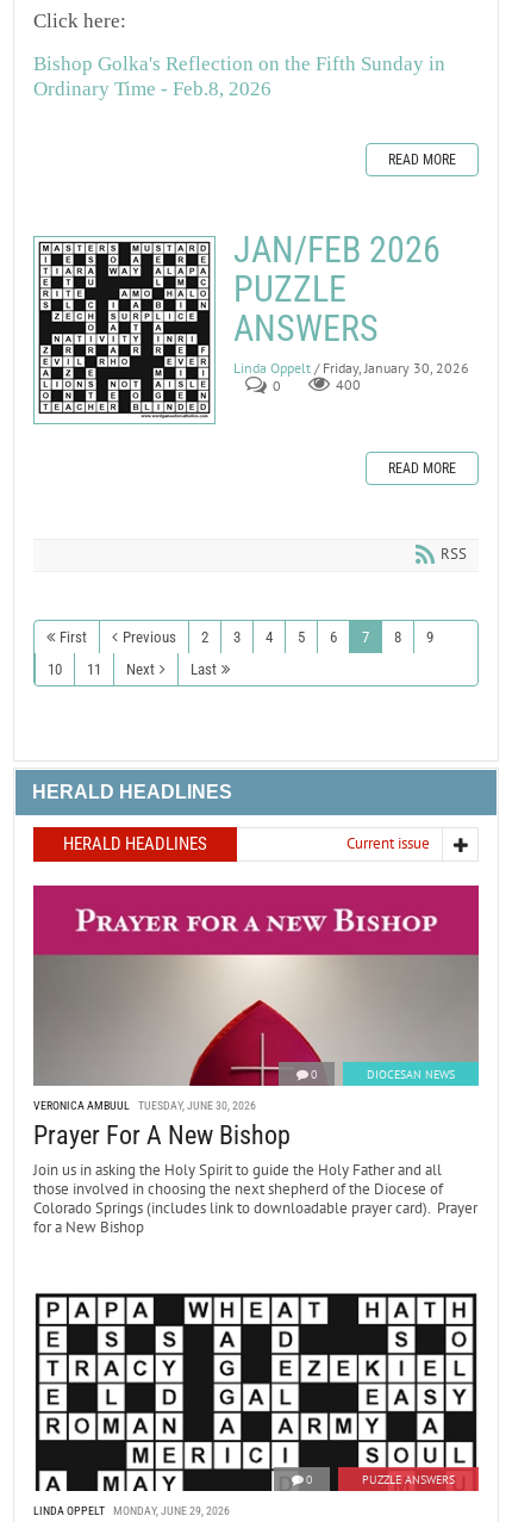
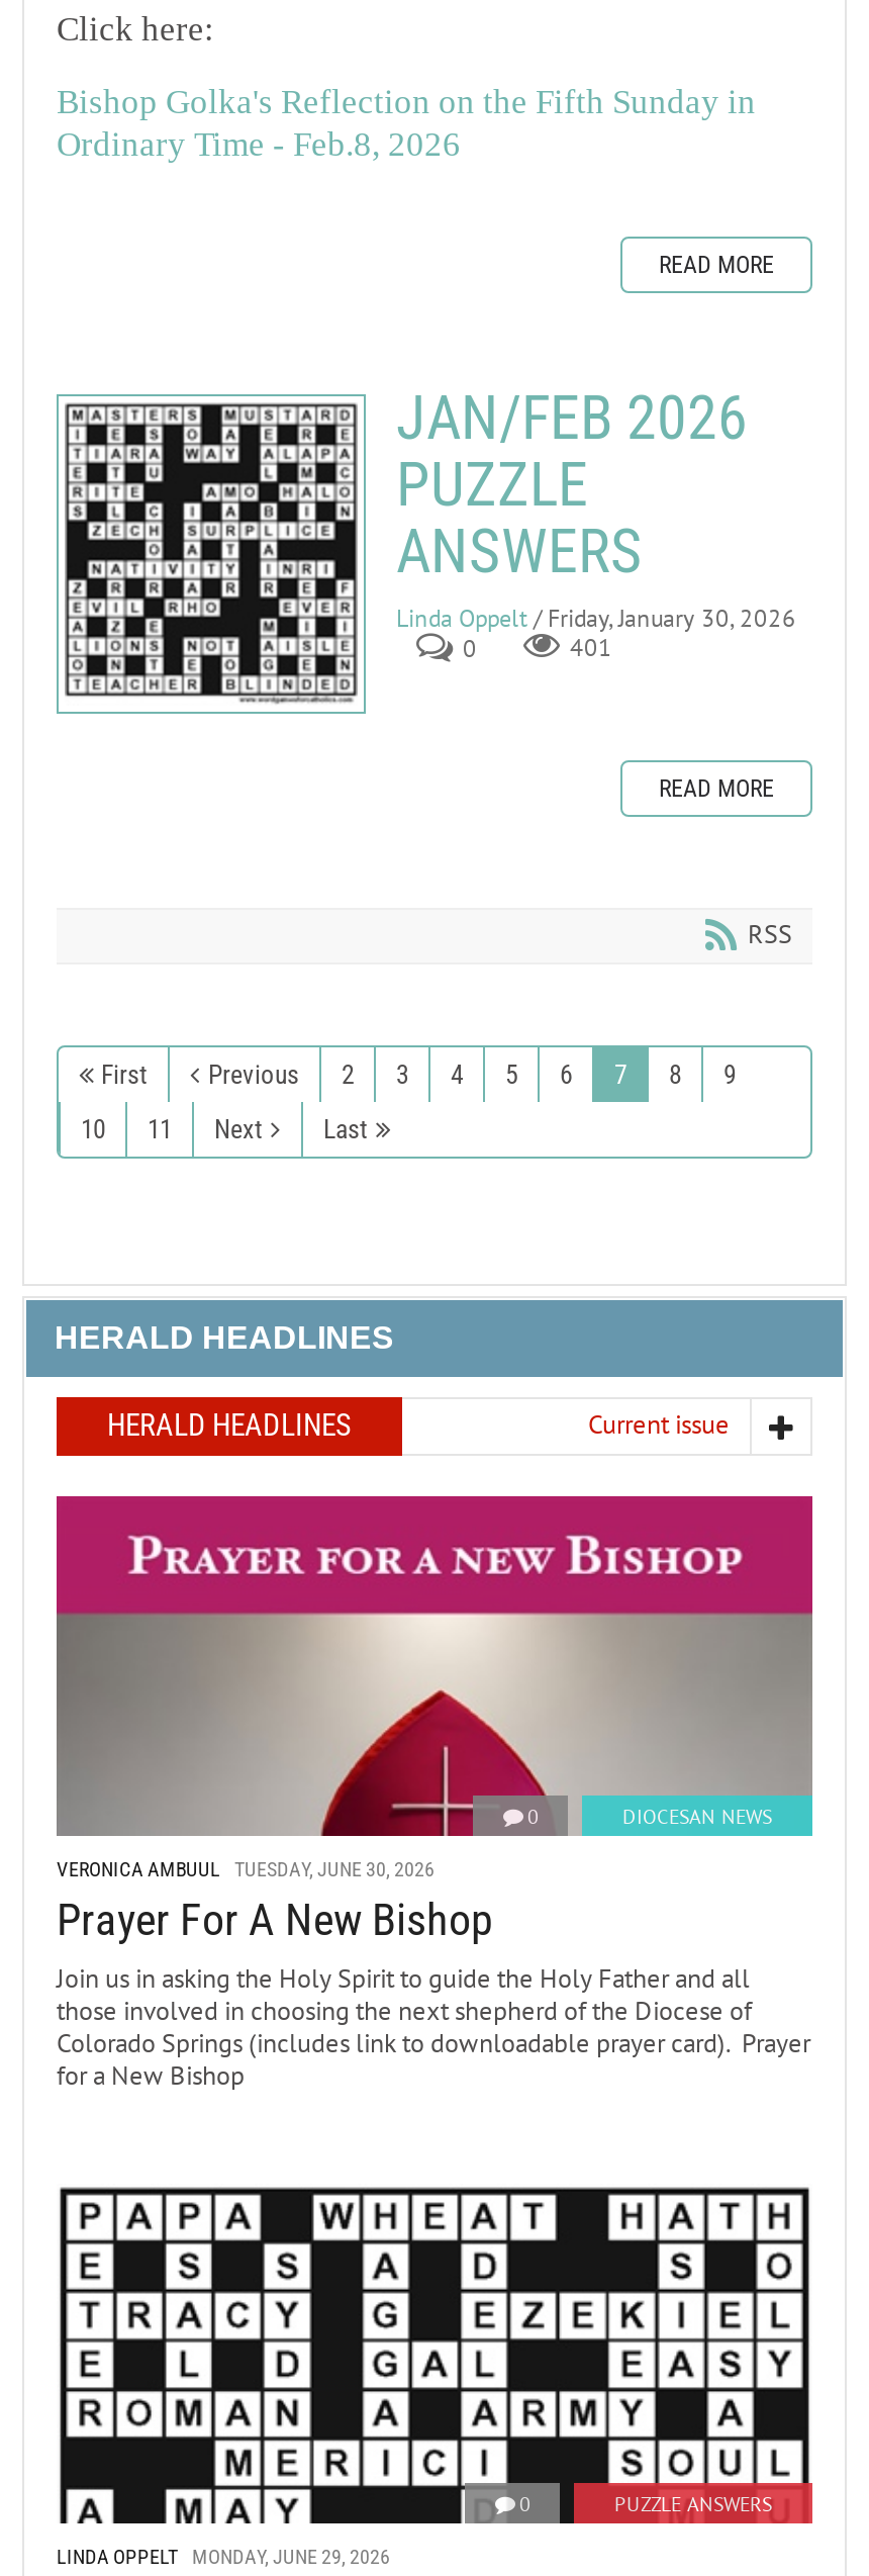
[336,376,361,394] 400 -> [570,632,612,663] 401

